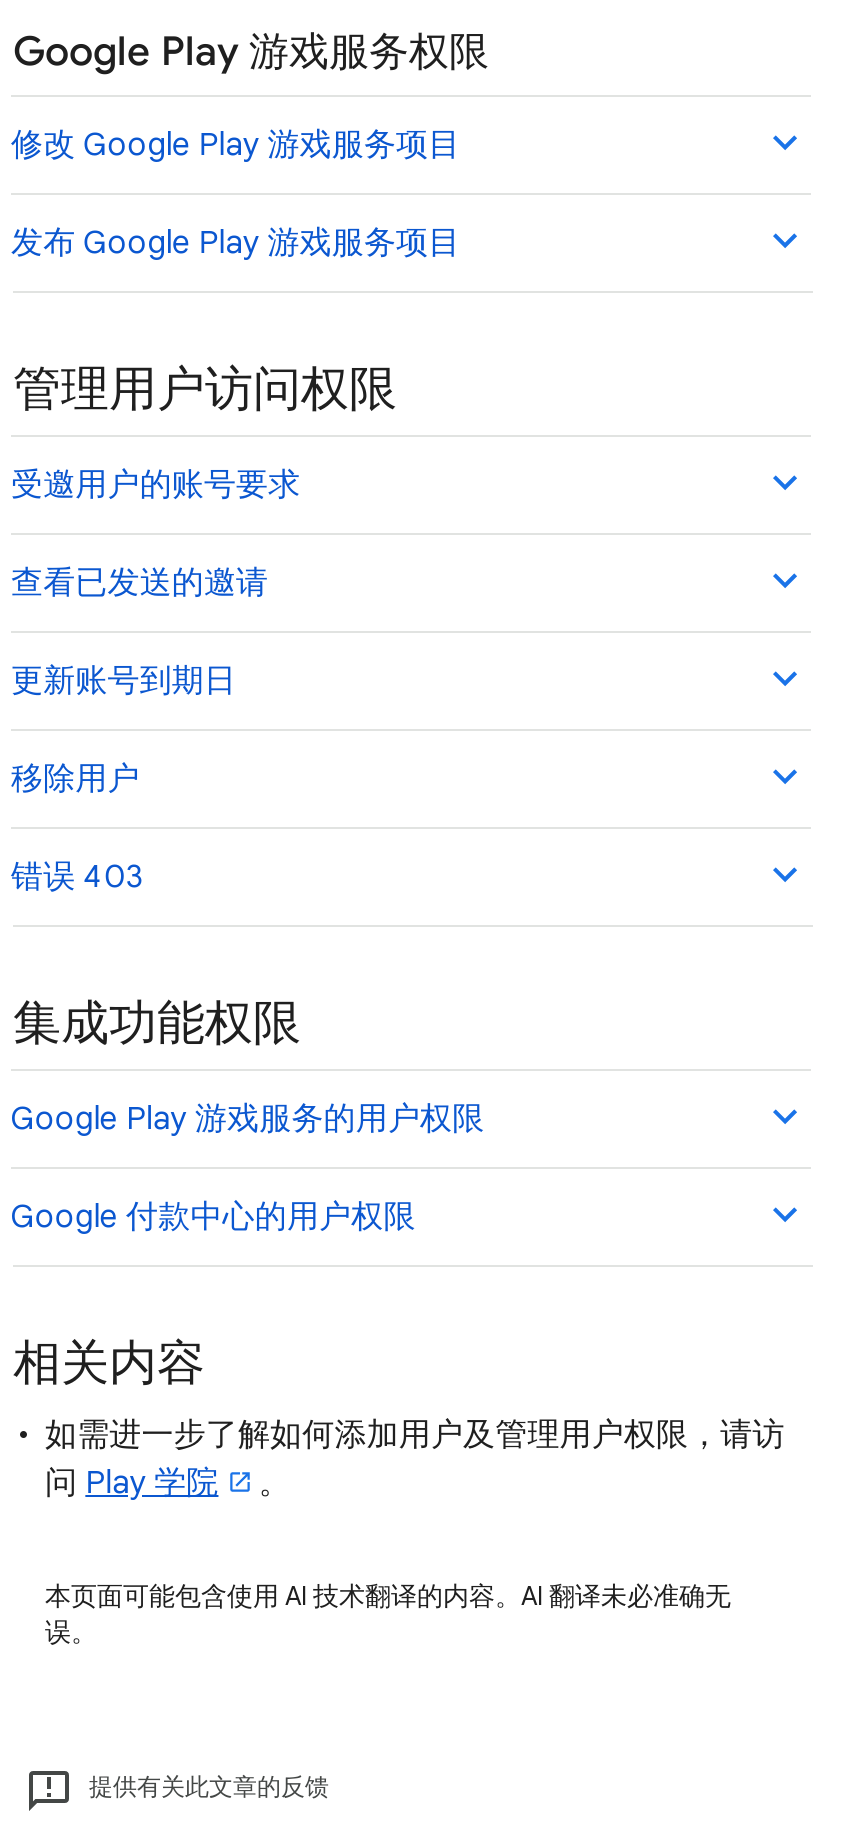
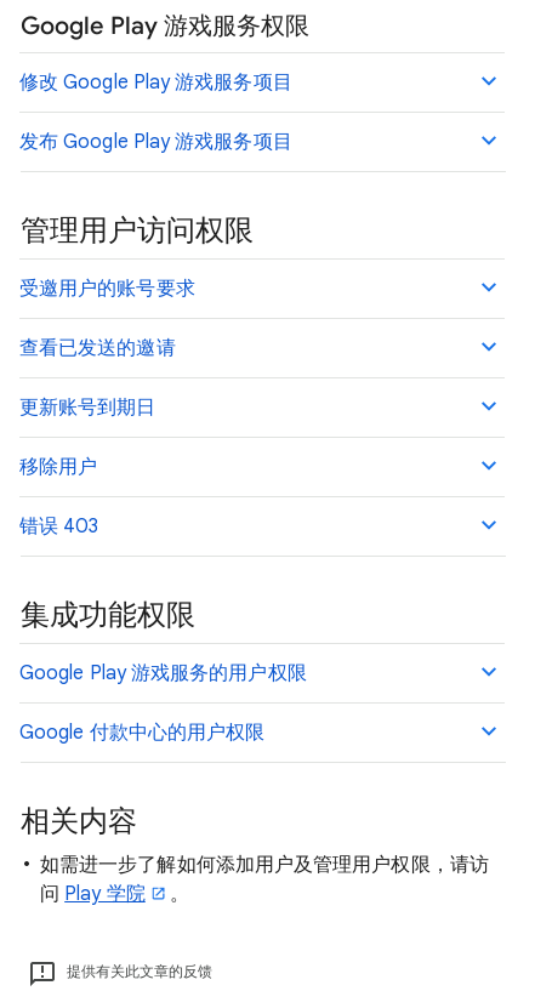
[45,1579,731,1649] 本页面可能包含使用 AI 技术翻译的内容。AI 翻译未必准确无 | 误。 -> none

